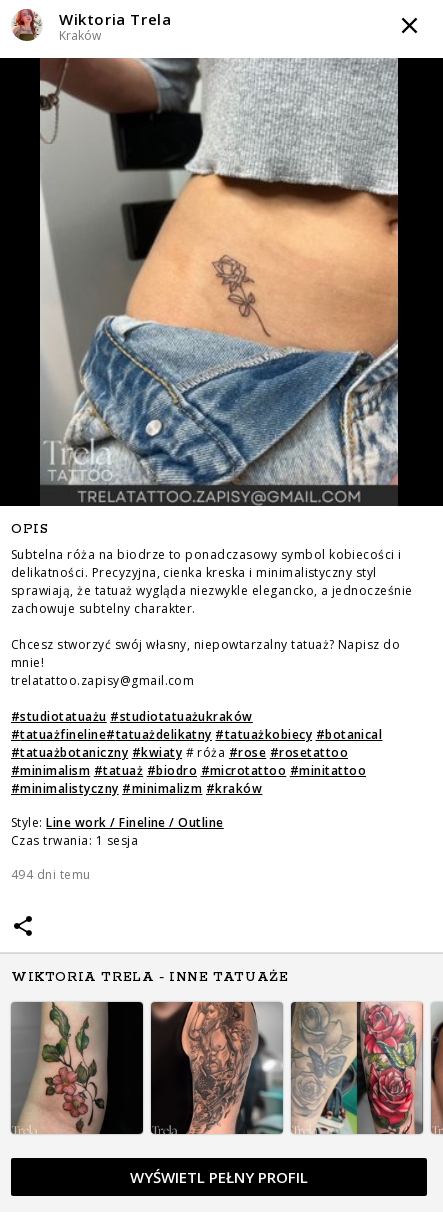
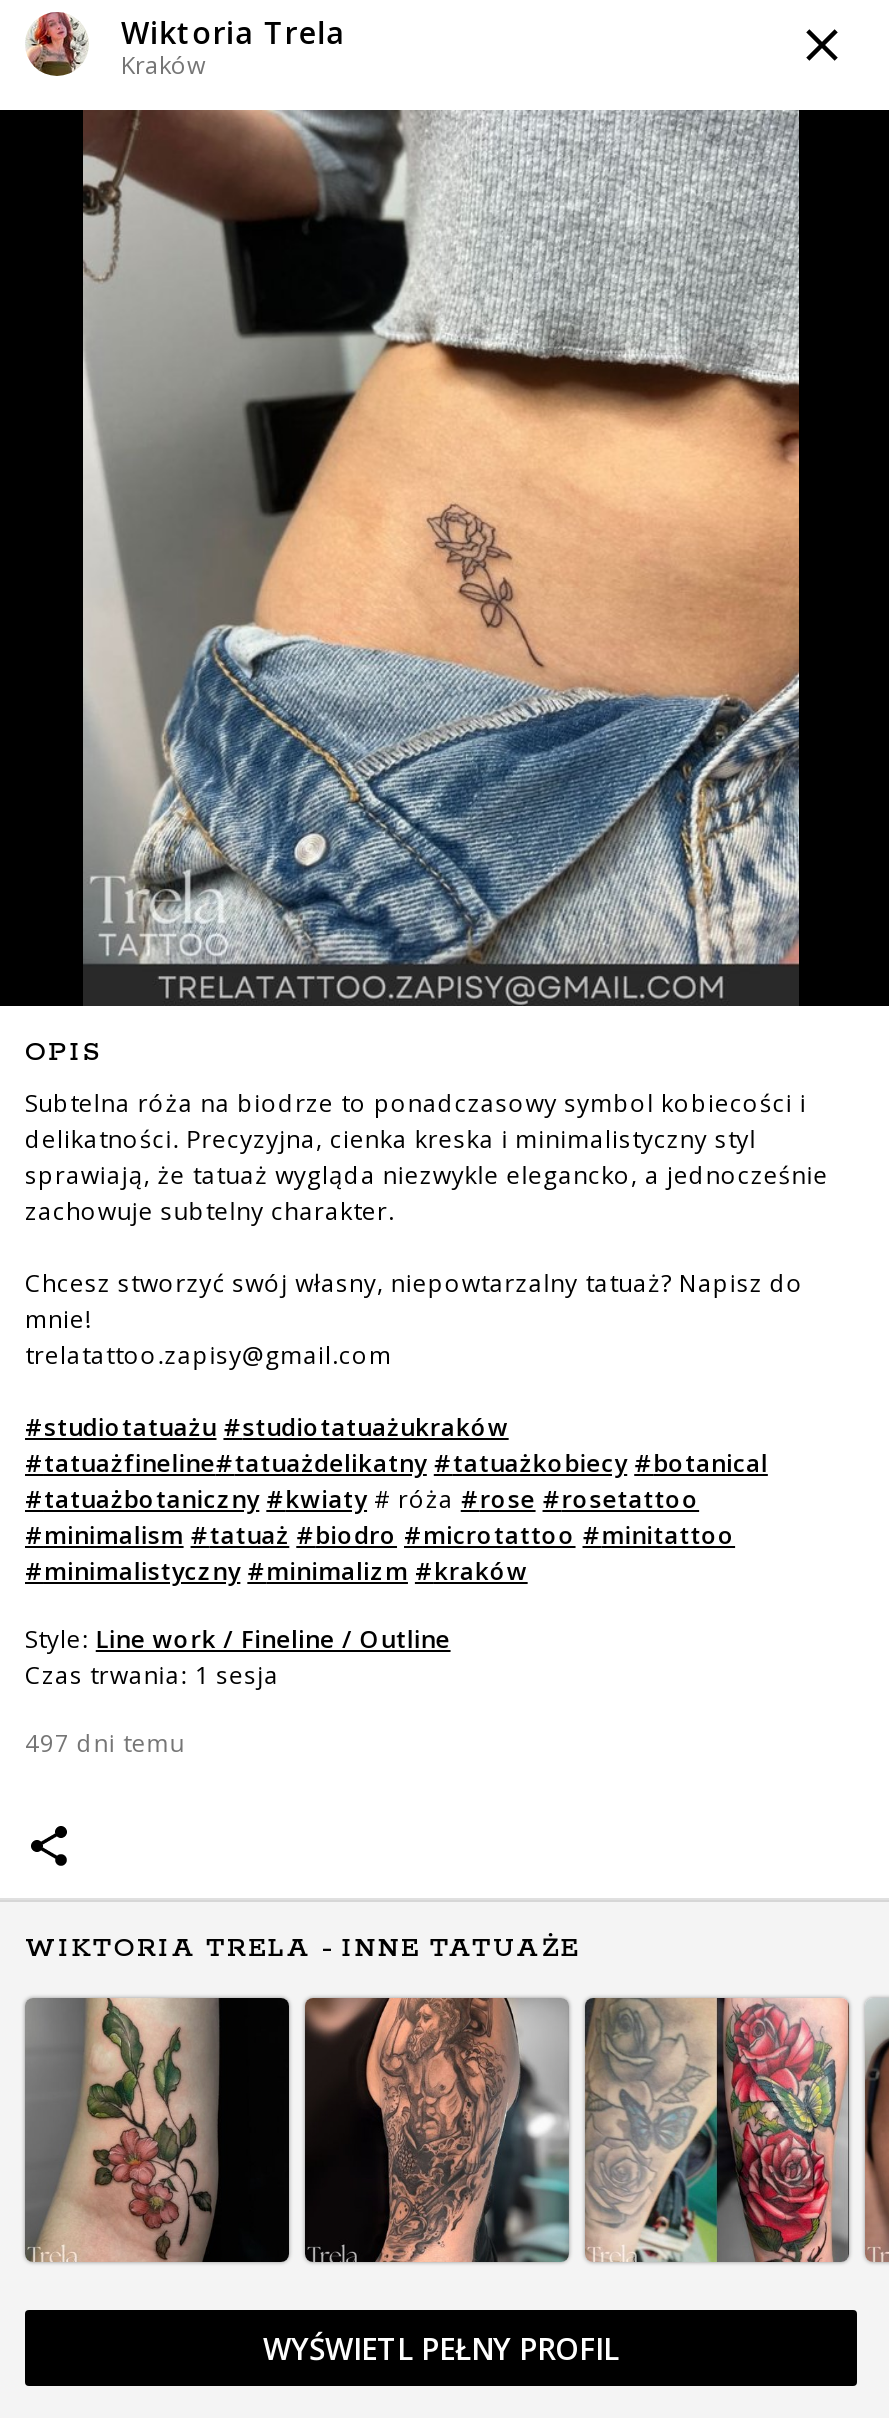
[11,866,91,883] 494 dni temu -> [25,1726,185,1760] 497 dni temu

